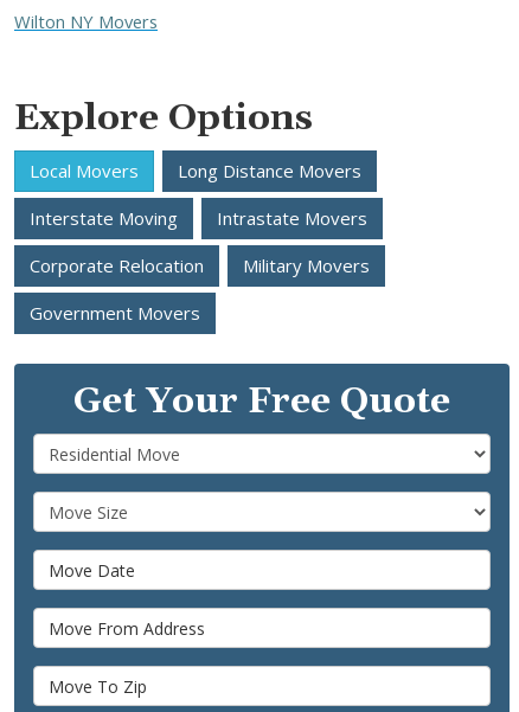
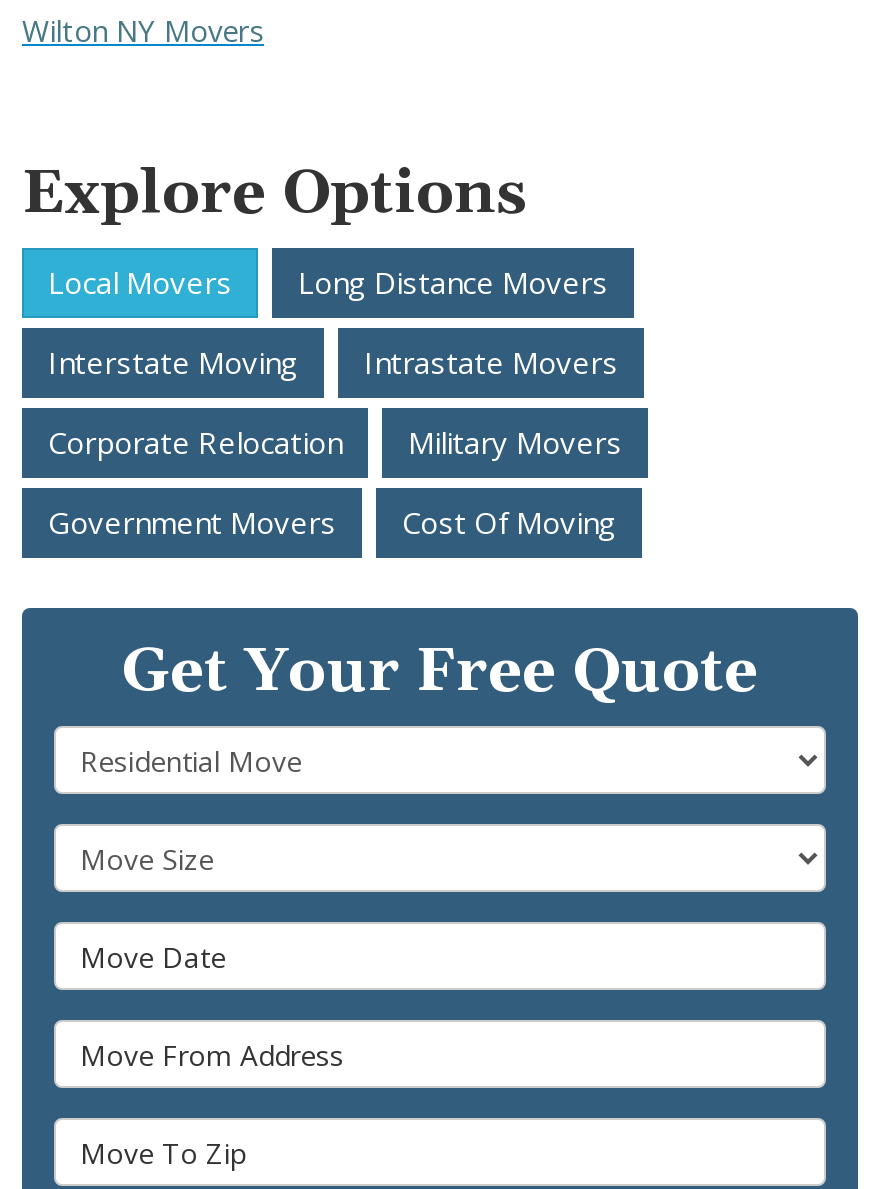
none -> [402,502,616,542] Cost Of Moving

